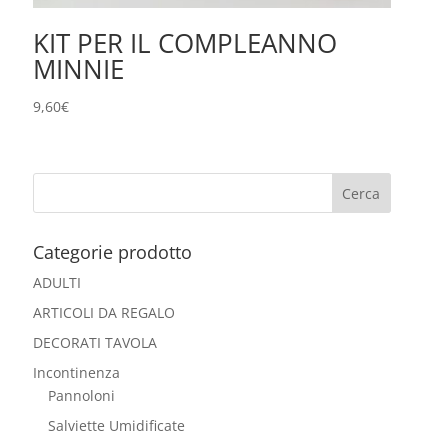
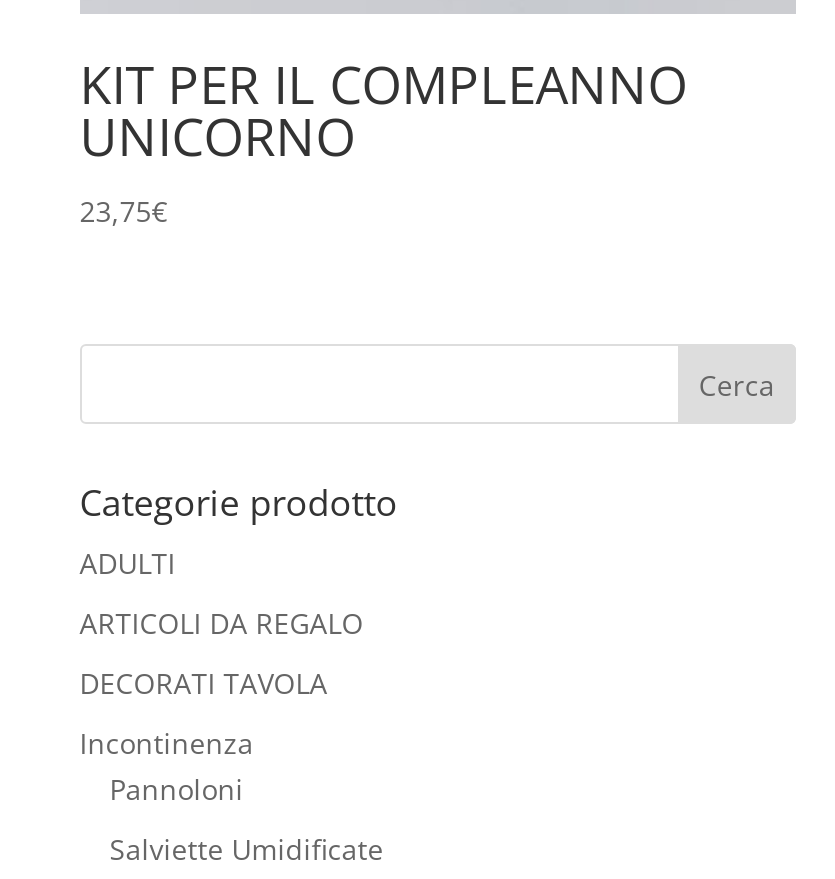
[33,51,124,116] MINNIE | 9,60€ -> [80,100,356,230] UNICORNO | 23,75€

